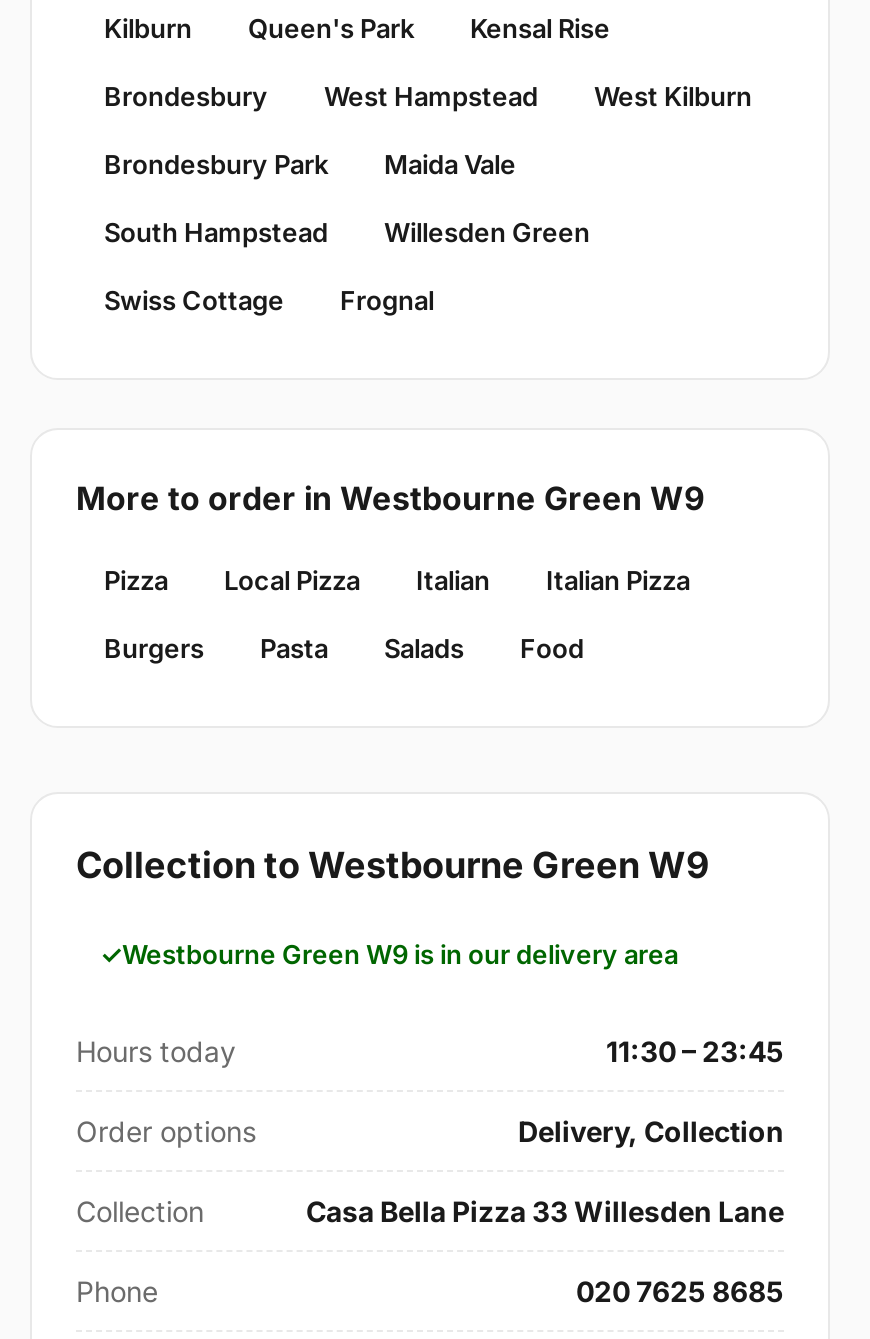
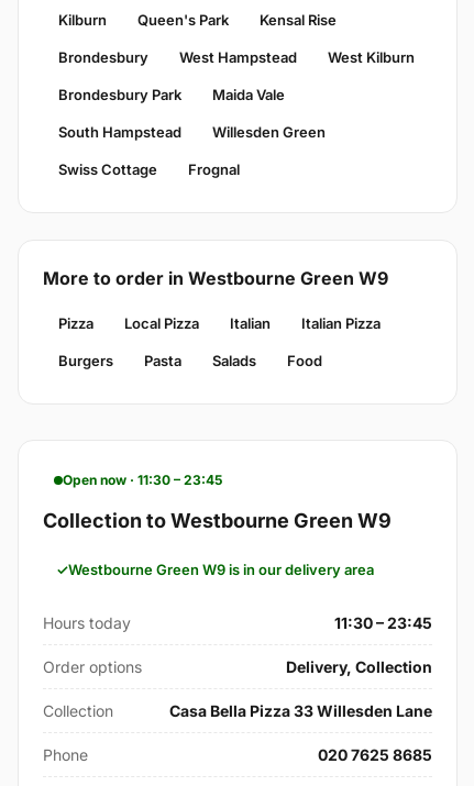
none -> [63,471,222,488] Open now · 11:30 – 23:45

